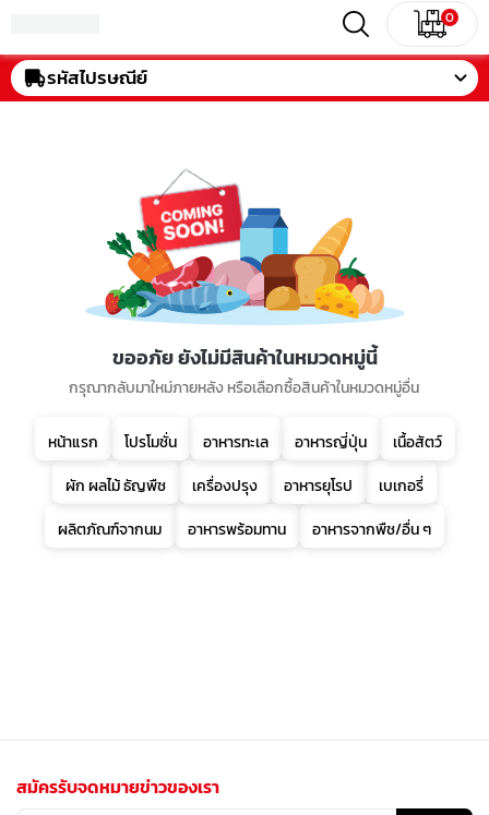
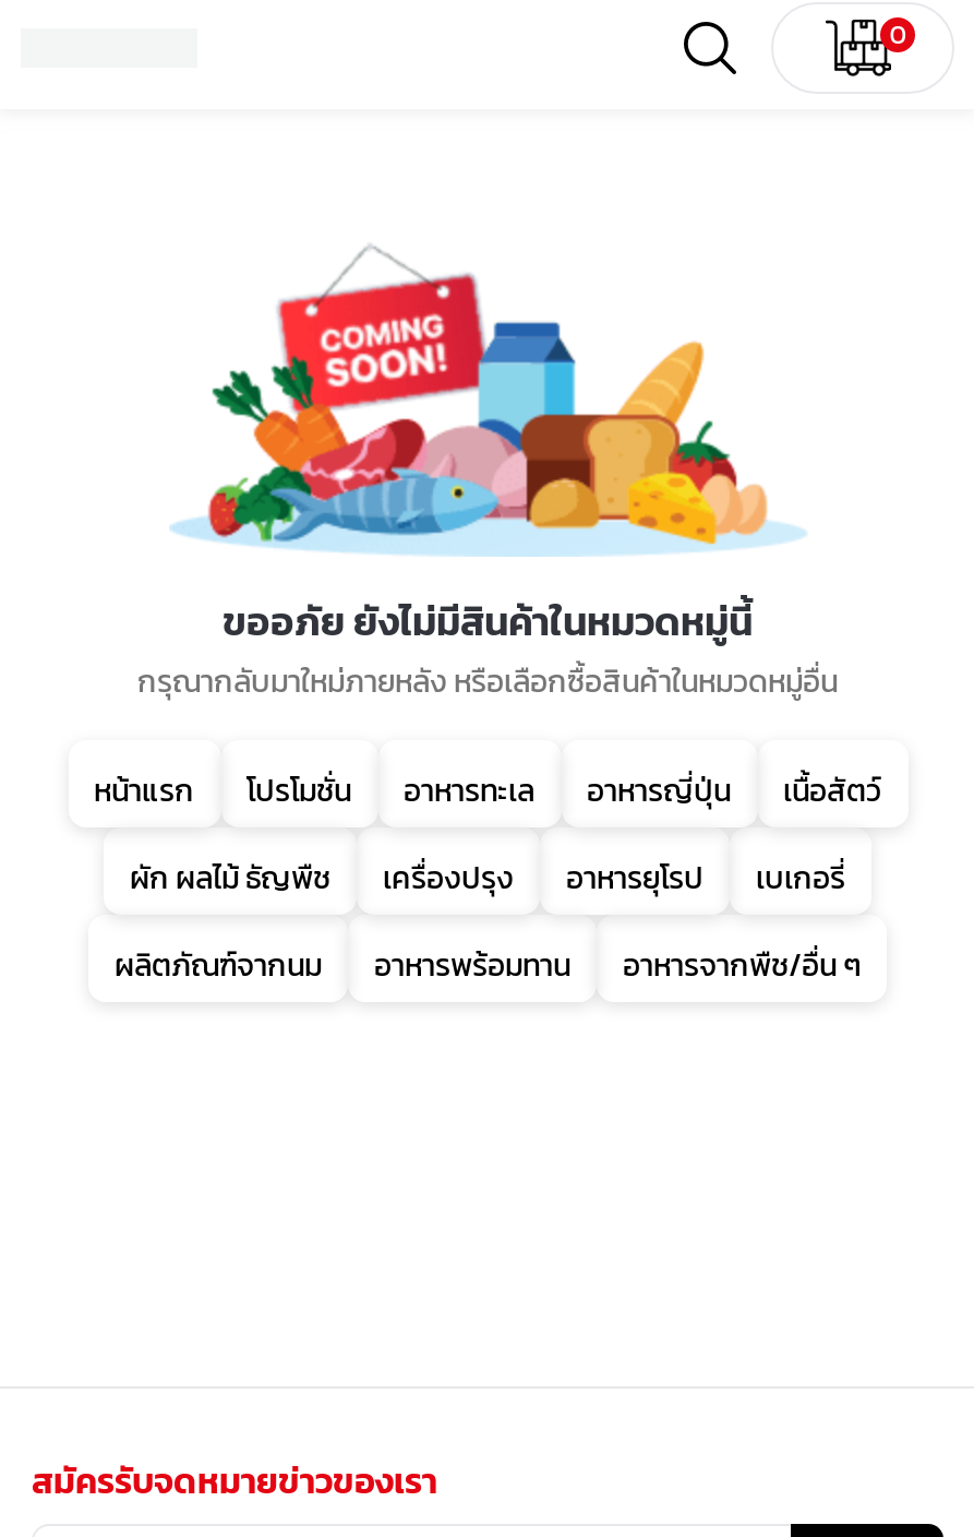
[47,63,147,92] รหัสไปรษณีย์ -> none

